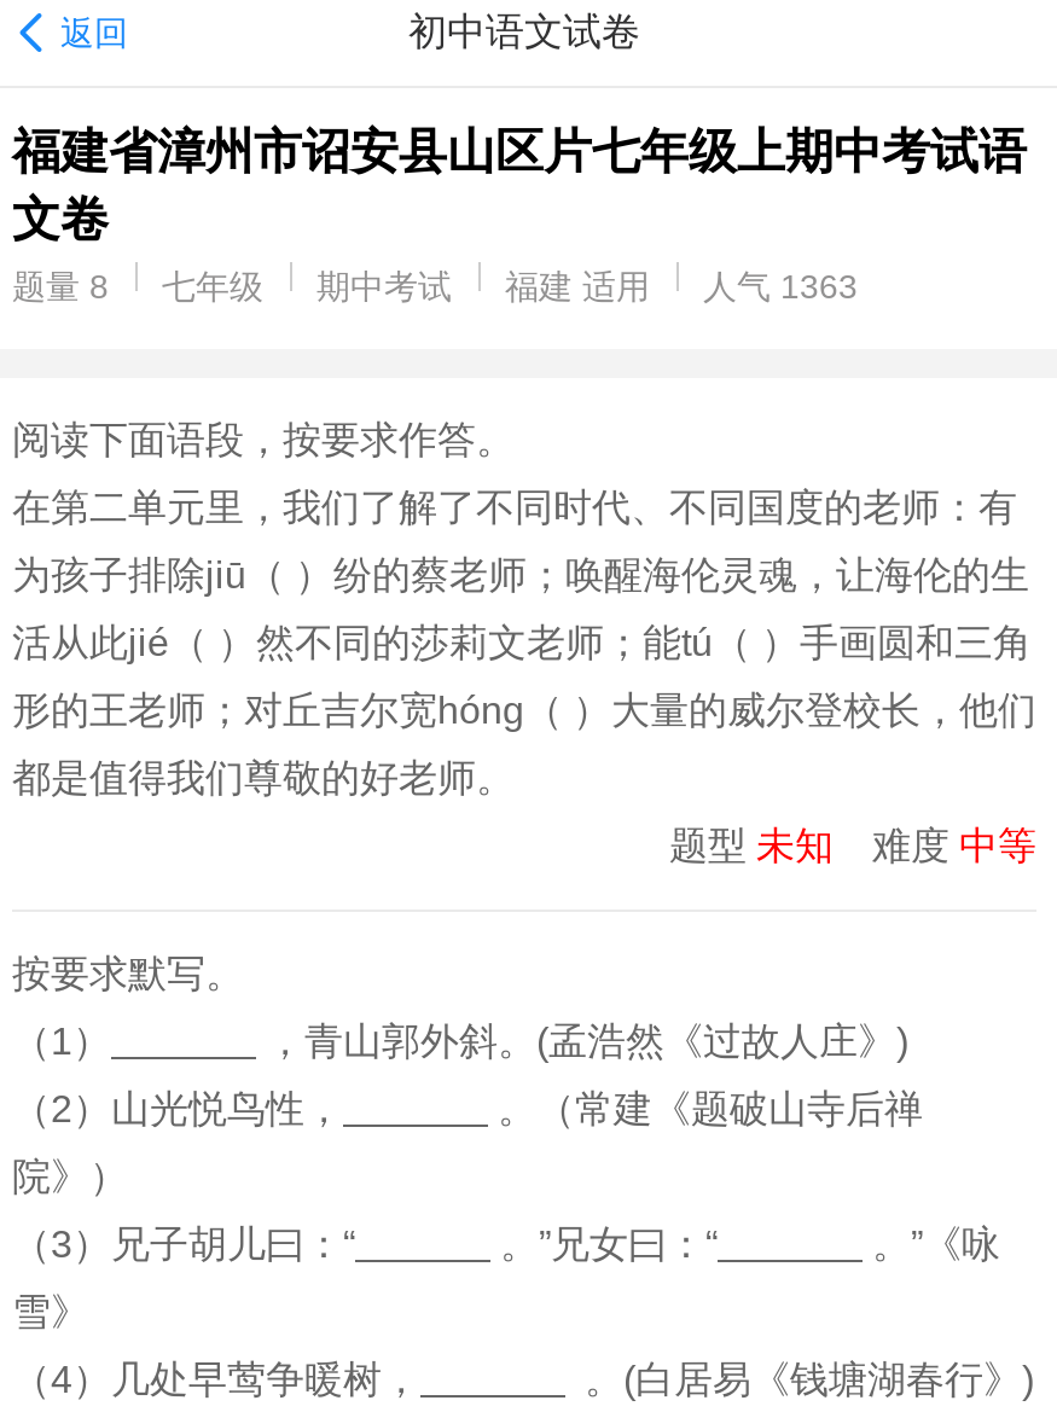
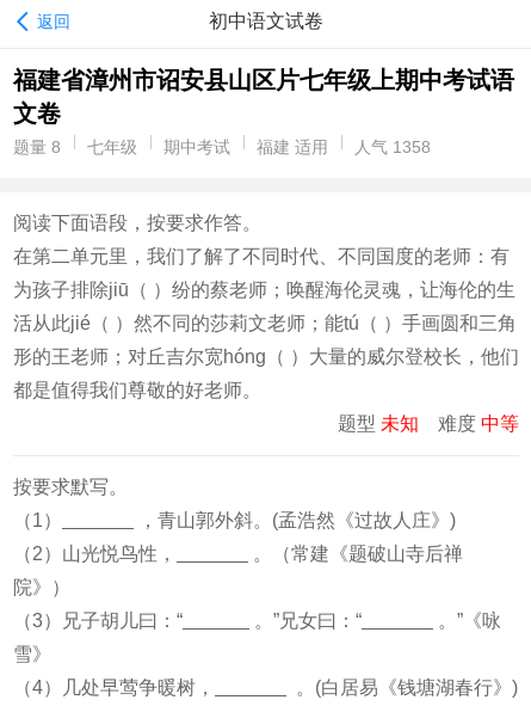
[12,267,858,306] 题量 8 七年级 期中考试 福建 适用 人气 1363 -> [13,137,431,156] 题量 8 七年级 期中考试 福建 适用 人气 1358

